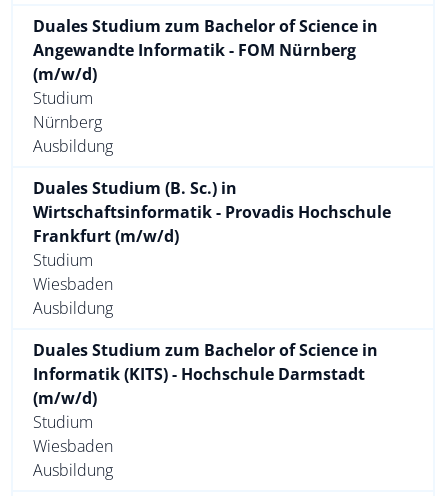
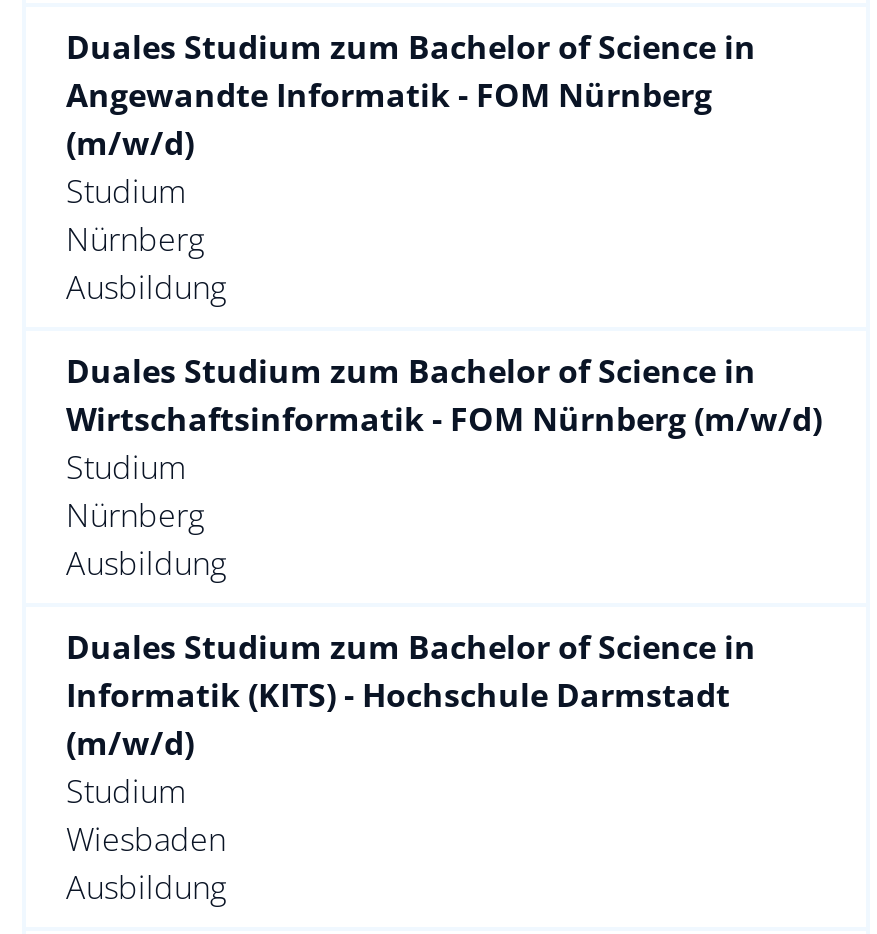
[33,177,391,247] Duales Studium (B. Sc.) in | Wirtschaftsinformatik - Provadis Hochschule | Frankfurt (m/w/d) -> [66,349,822,441] Duales Studium zum Bachelor of Science in | Wirtschaftsinformatik - FOM Nürnberg (m/w/d)
[33,273,113,295] Wiesbaden -> [66,493,204,537] Nürnberg

